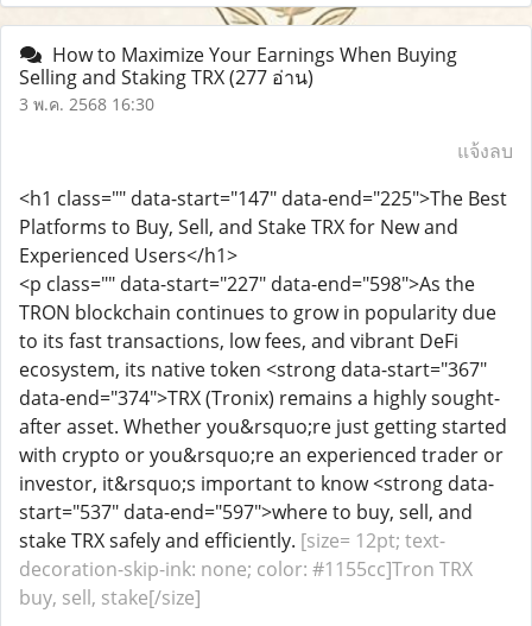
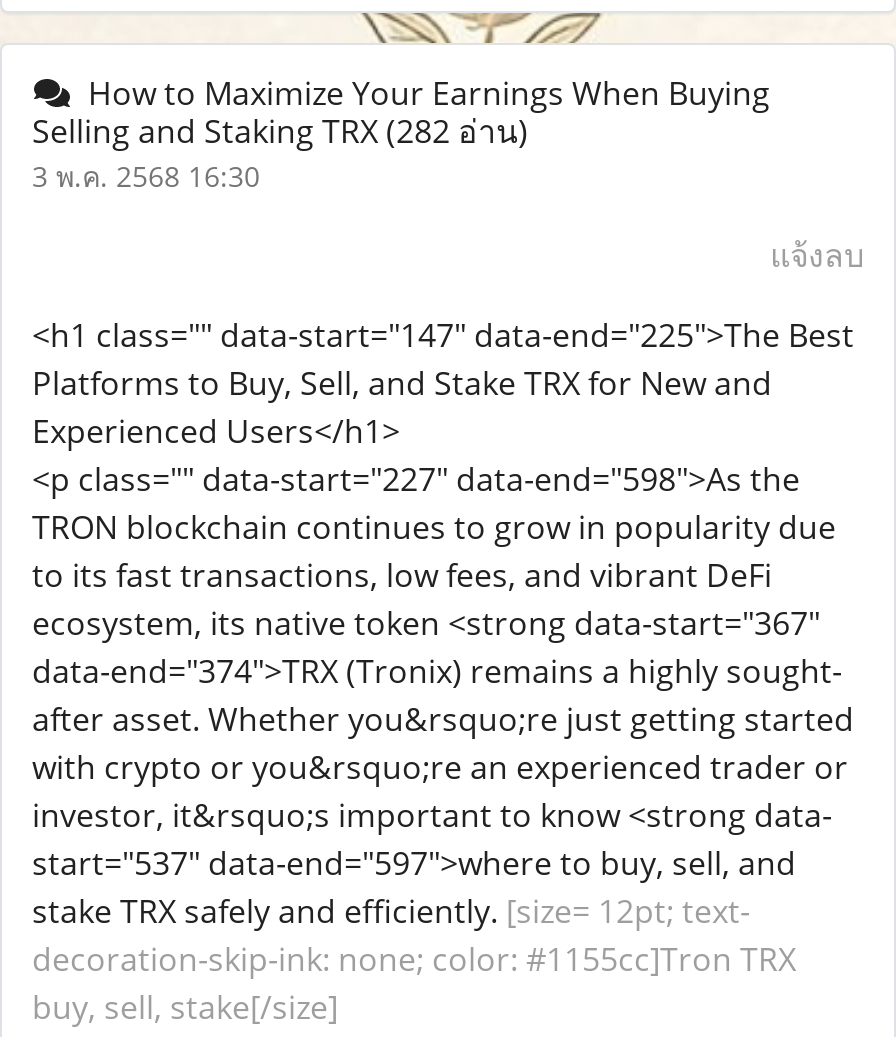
[19,64,313,90] Selling and Staking TRX (277 อ่าน) -> [32,109,528,153] Selling and Staking TRX (282 อ่าน)

